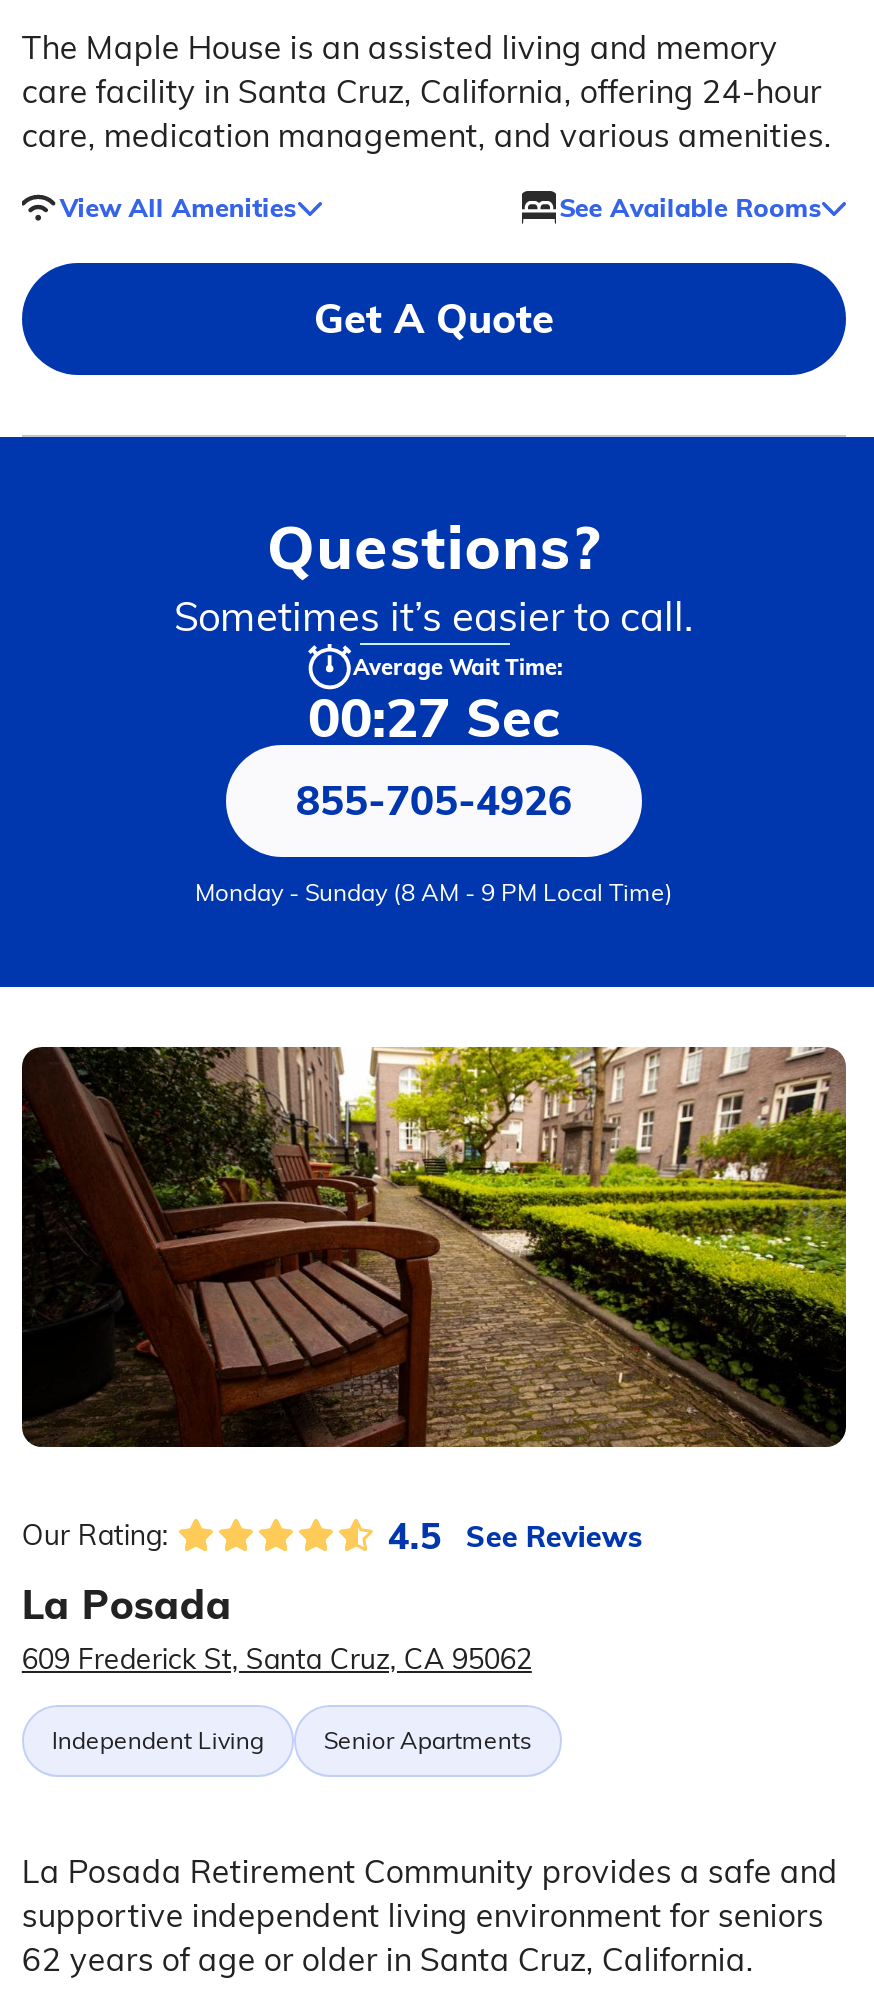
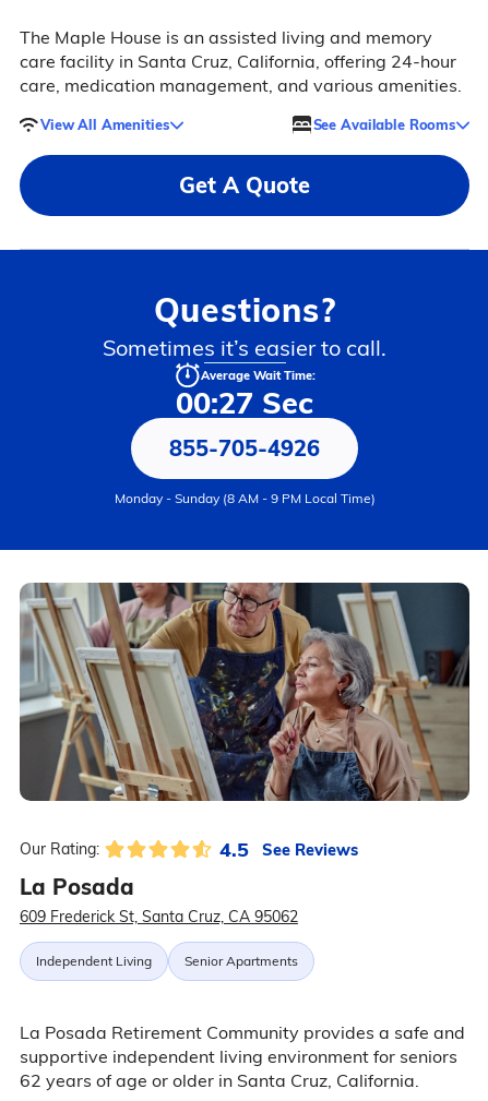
[20,1045,848,1449] [image] -> [19,582,471,802] [image]

